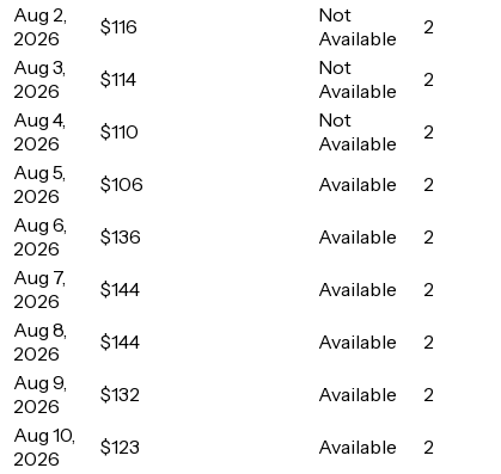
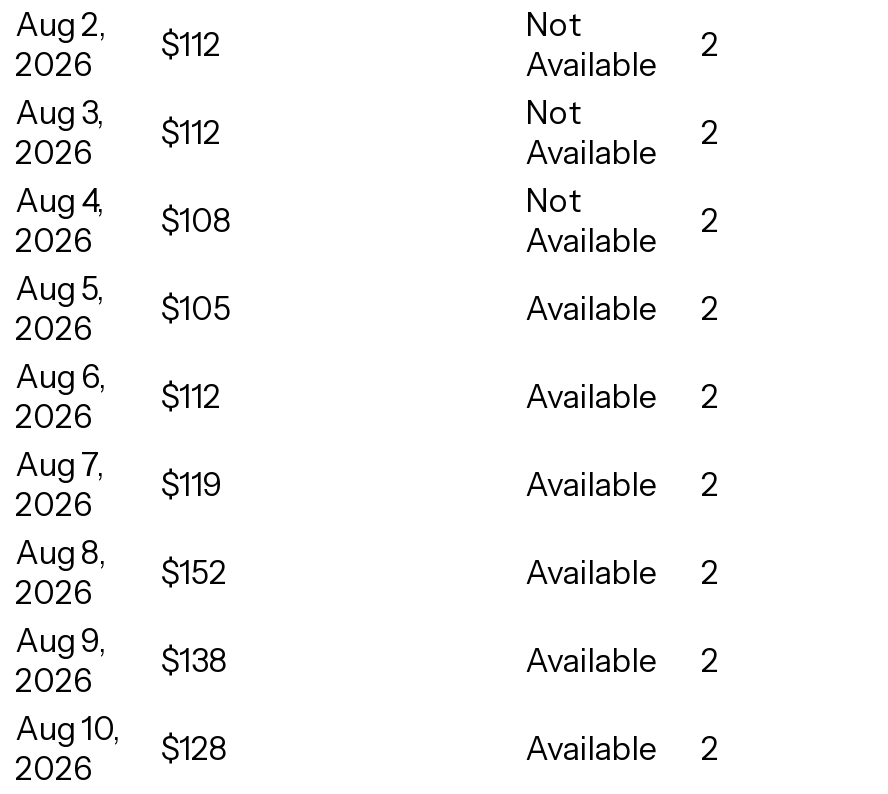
[13,15,138,51] 2026 $116 -> [15,25,221,85] 2026 $112
[13,55,136,103] Aug 3, 2026 $114 -> [15,93,221,173] Aug 3, 2026 $112
[13,108,139,156] Aug 4, 2026 $110 -> [15,181,233,261] Aug 4, 2026 $108
[13,160,143,208] Aug 5, 2026 $106 -> [15,269,231,349] Aug 5, 2026 $105
[13,213,141,261] Aug 6, 2026 $136 -> [15,357,221,437] Aug 6, 2026 $112
[13,266,140,313] Aug 7, 2026 $144 -> [15,445,223,525] Aug 7, 2026 $119
[13,318,140,366] Aug 8, 2026 $144 -> [15,533,227,613] Aug 8, 2026 $152
[13,371,140,418] Aug 9, 2026 $132 -> [15,621,229,701] Aug 9, 2026 $138
[13,423,140,471] Aug 10, 2026 $123 -> [15,709,229,789] Aug 10, 2026 $128

